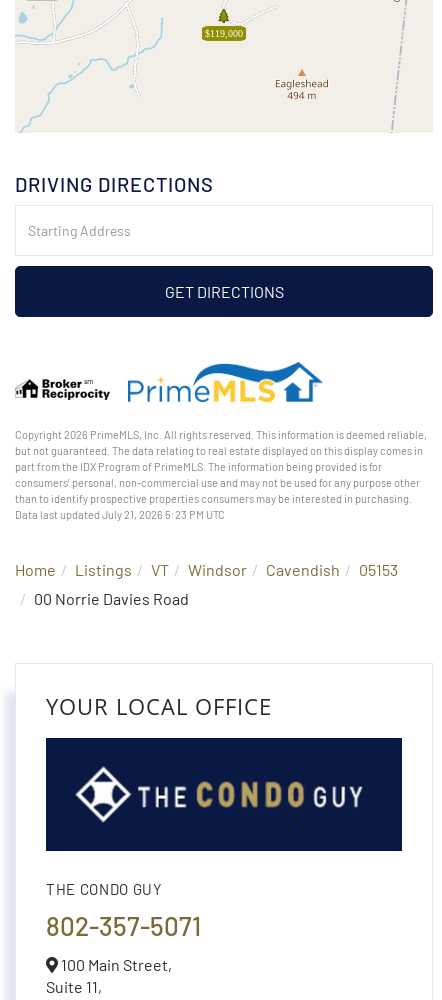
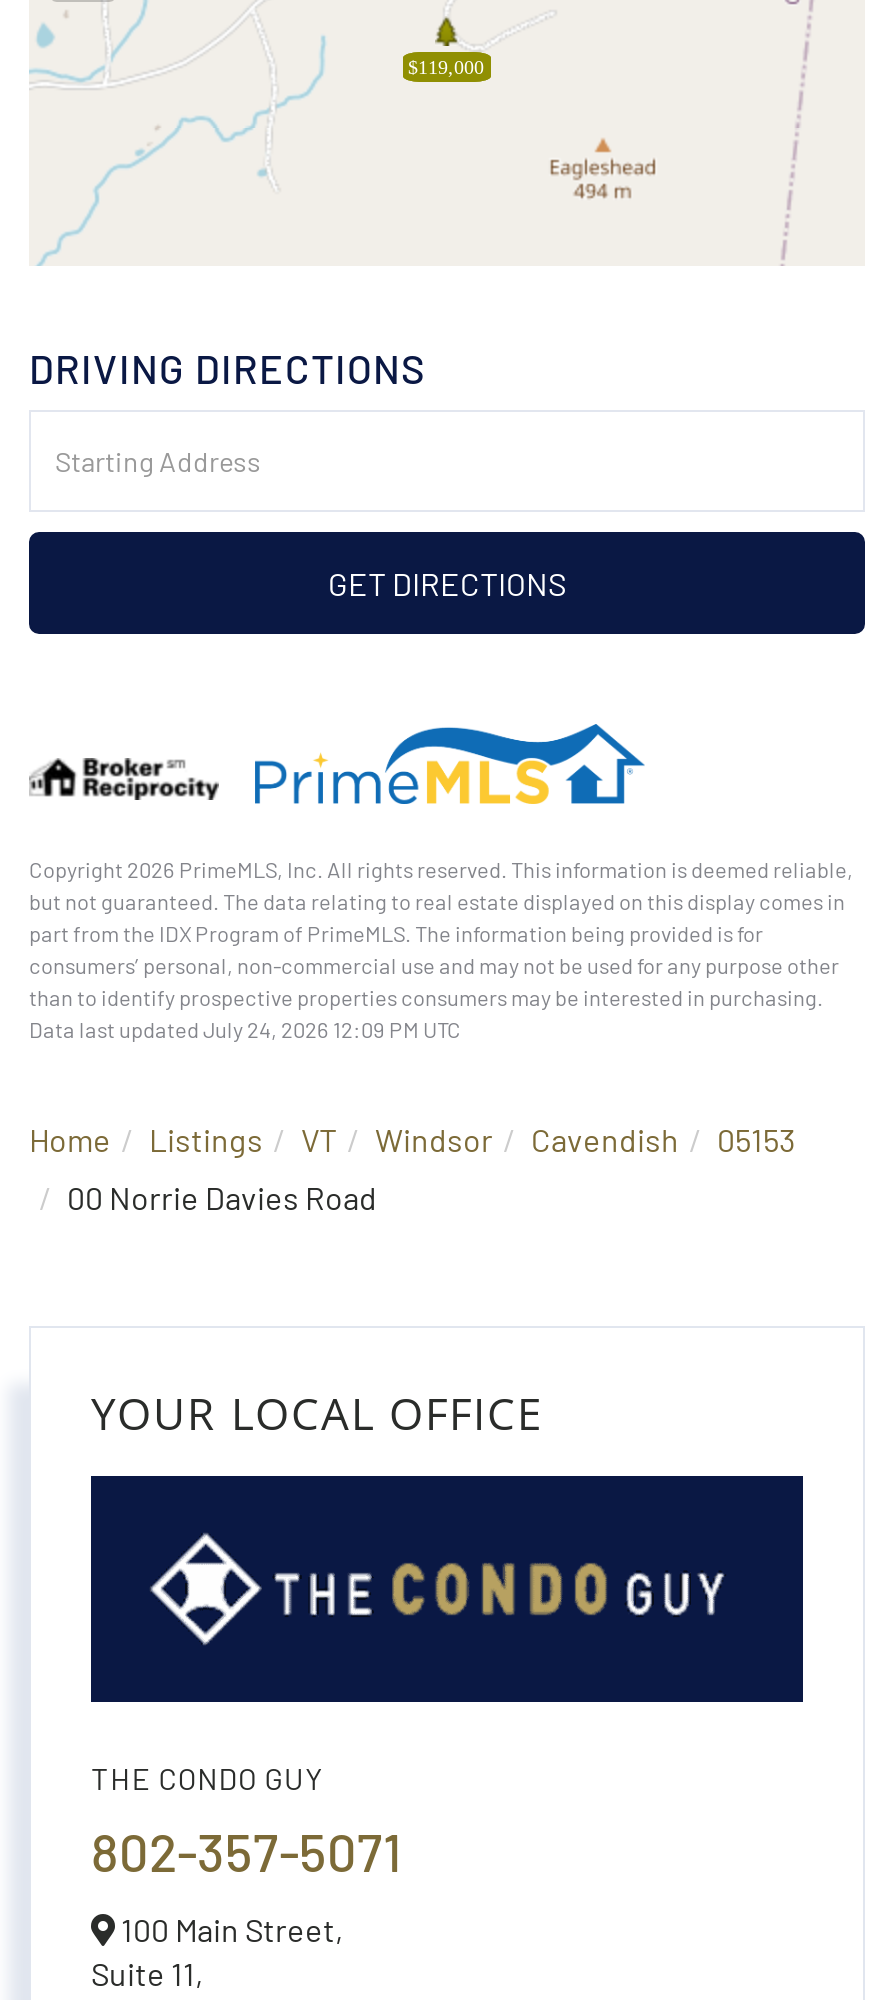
[15,508,225,521] Data last updated July 21, 2026 5:23 PM UTC -> [29,1017,461,1043] Data last updated July 24, 2026 12:09 PM UTC

